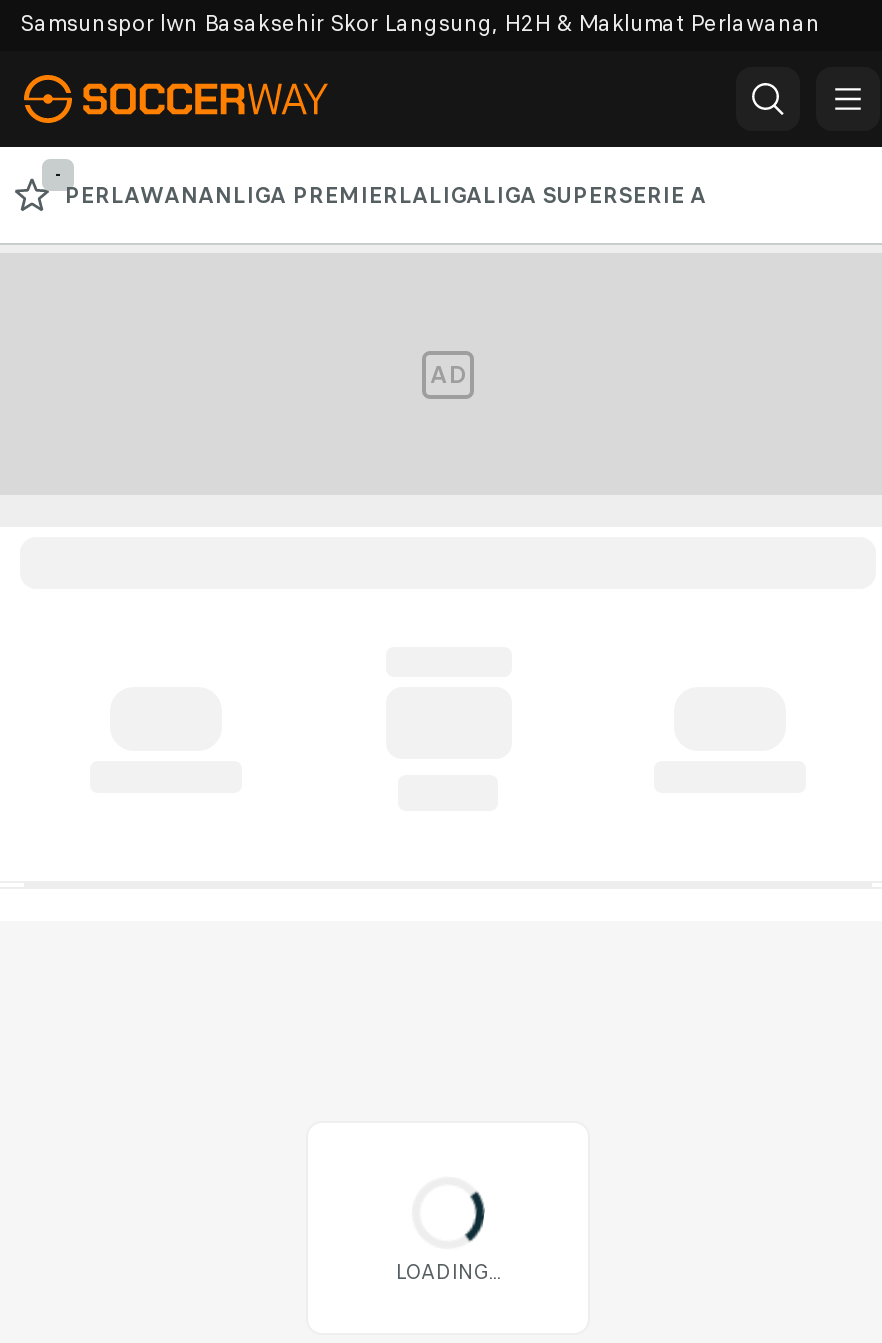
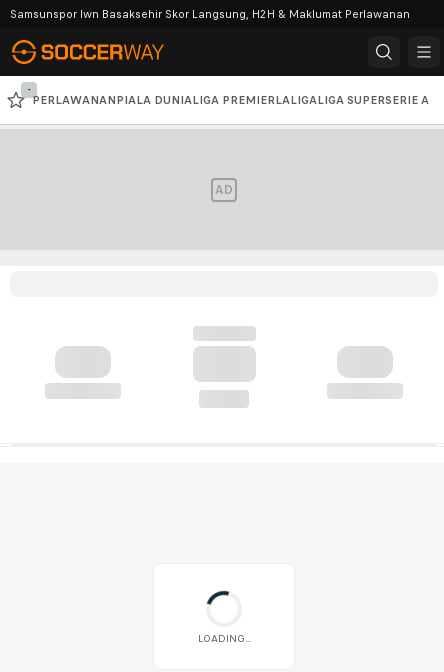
[64,181,706,209] PERLAWANAN LIGA PREMIERLALIGALIGA SUPERSERIE A -> [32,93,429,107] PERLAWANAN PIALA DUNIALIGA PREMIER LALIGALIGA SUPERSERIE A
[416,1177,486,1243] [image] -> [206,590,242,622] [image]

